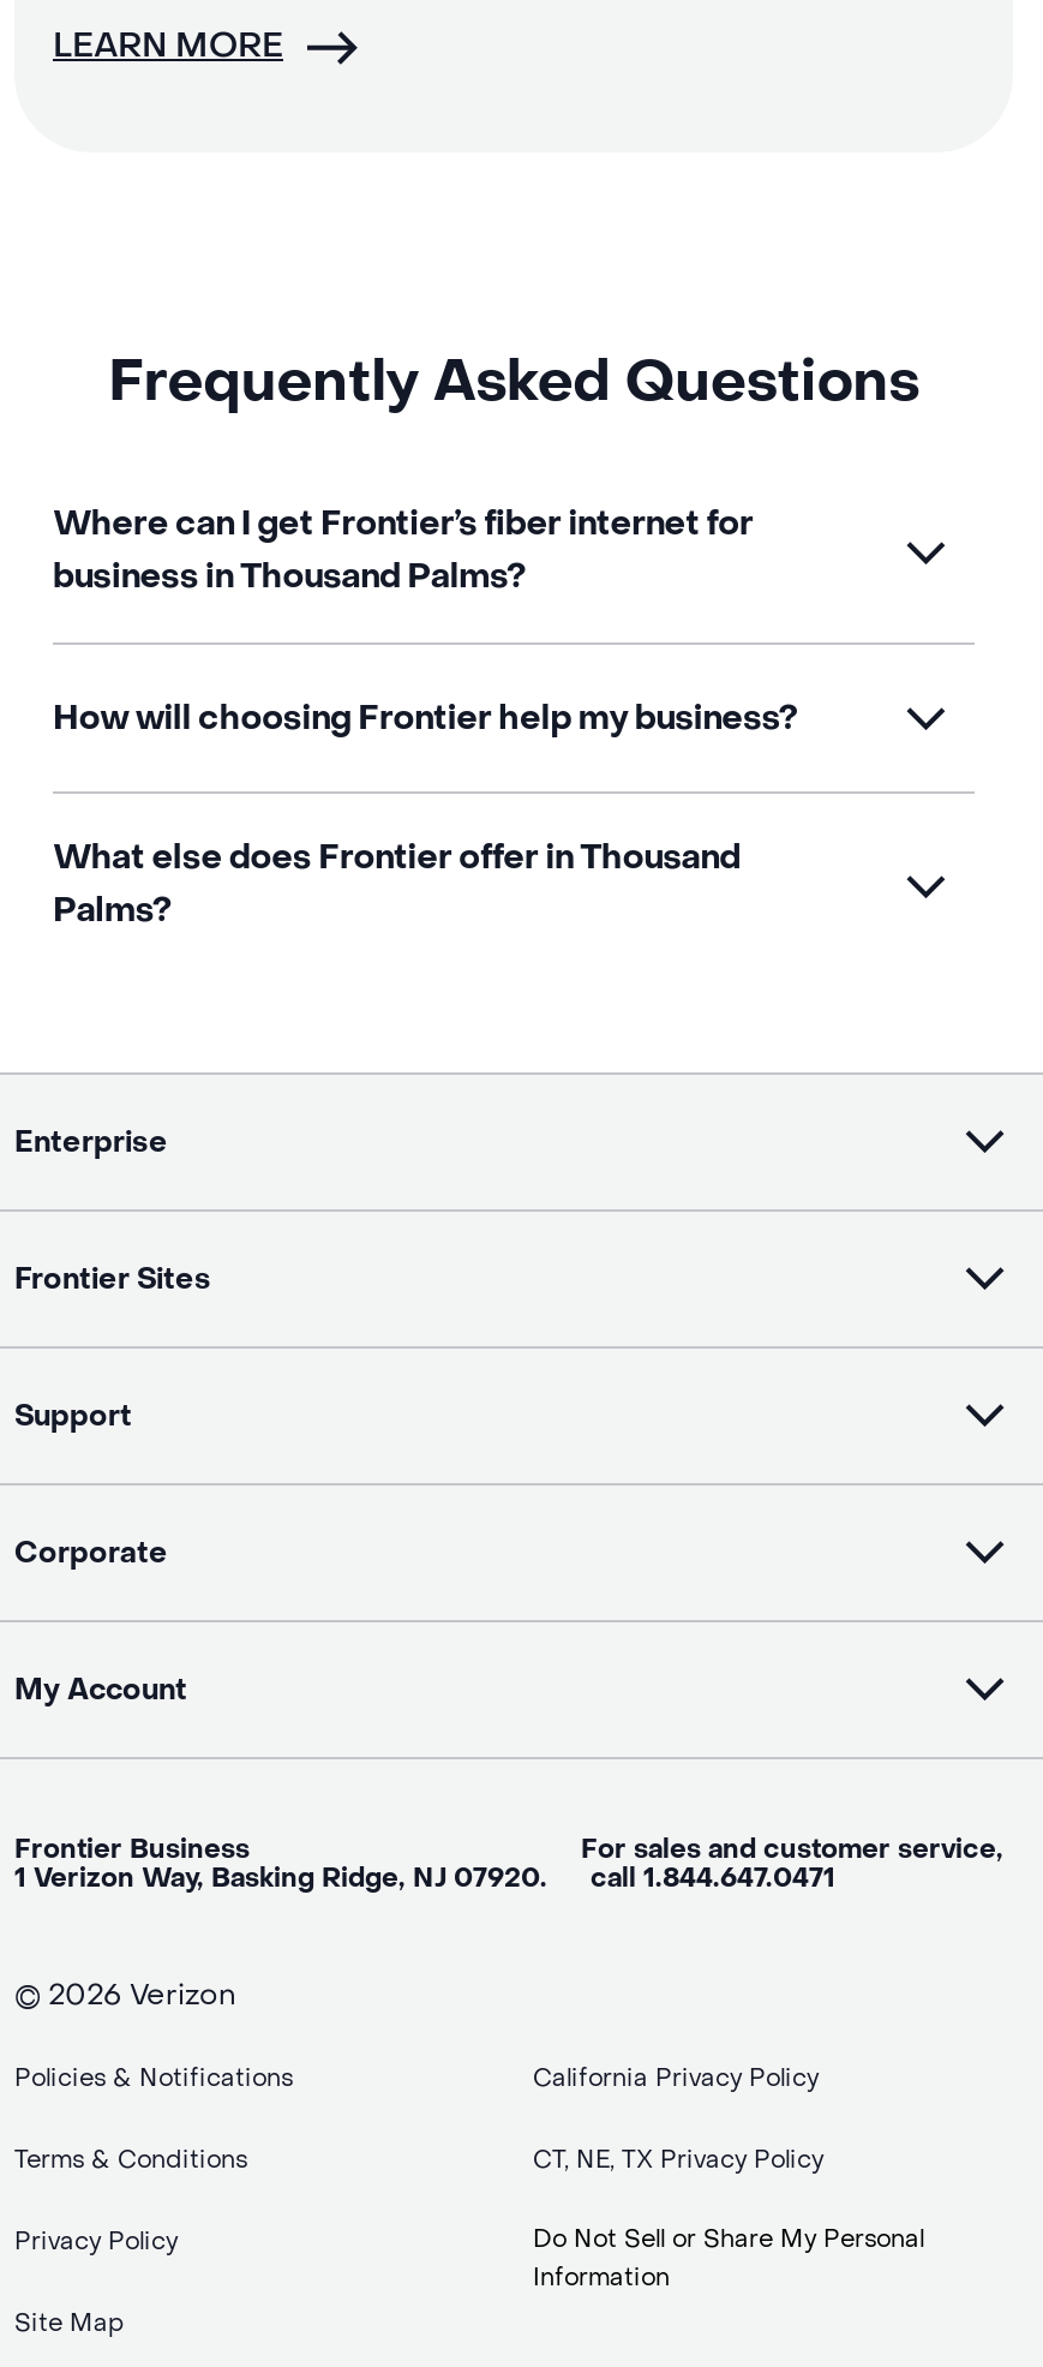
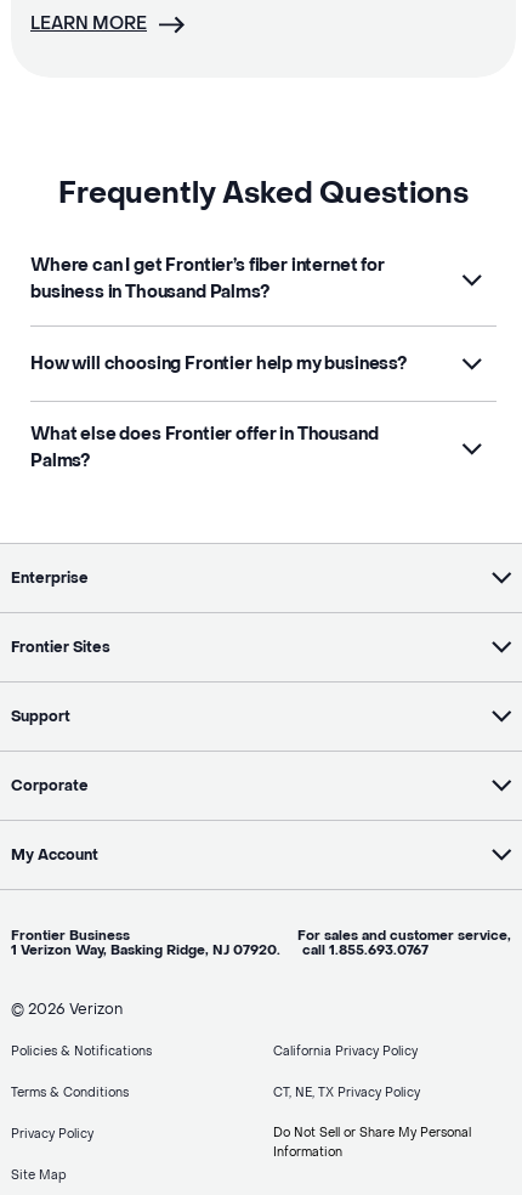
[14,1860,835,1896] 1 Verizon Way, Basking Ridge, NJ 07920. call 1.844.647.0471 -> [11,941,429,959] 1 Verizon Way, Basking Ridge, NJ 07920. call 1.855.693.0767

